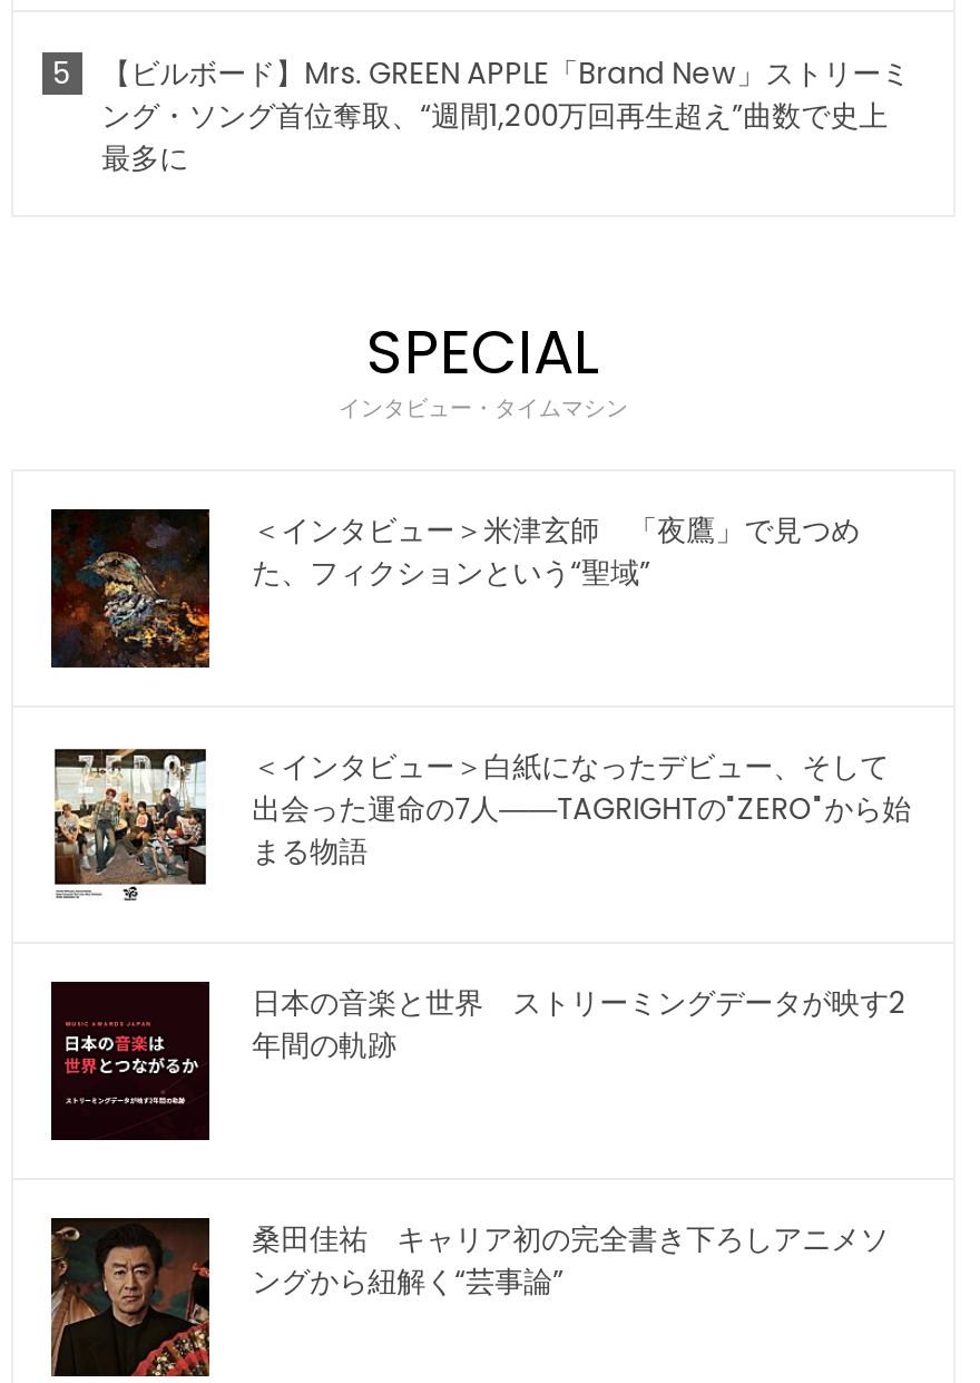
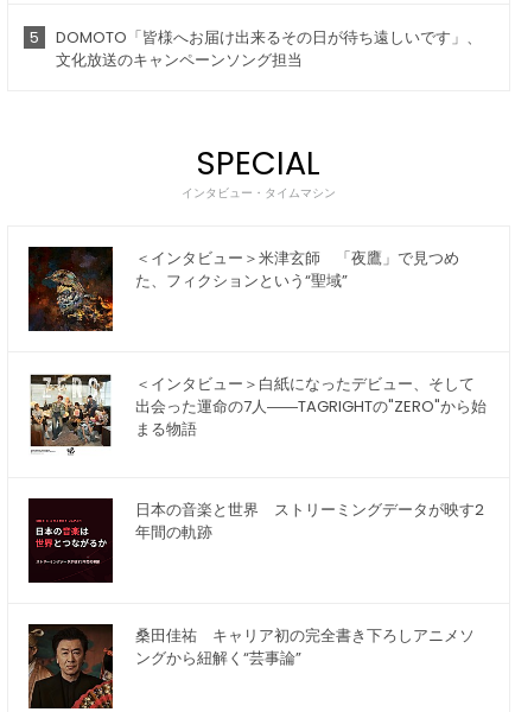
[102,53,910,180] 【ビルボード】Mrs. GREEN APPLE「Brand New」ストリーミ | ング・ソング首位奪取、“週間1,200万回再生超え”曲数で史上 | 最多に -> [55,27,481,72] DOMOTO「皆様へお届け出来るその日が待ち遠しいです」、 | 文化放送のキャンペーンソング担当

